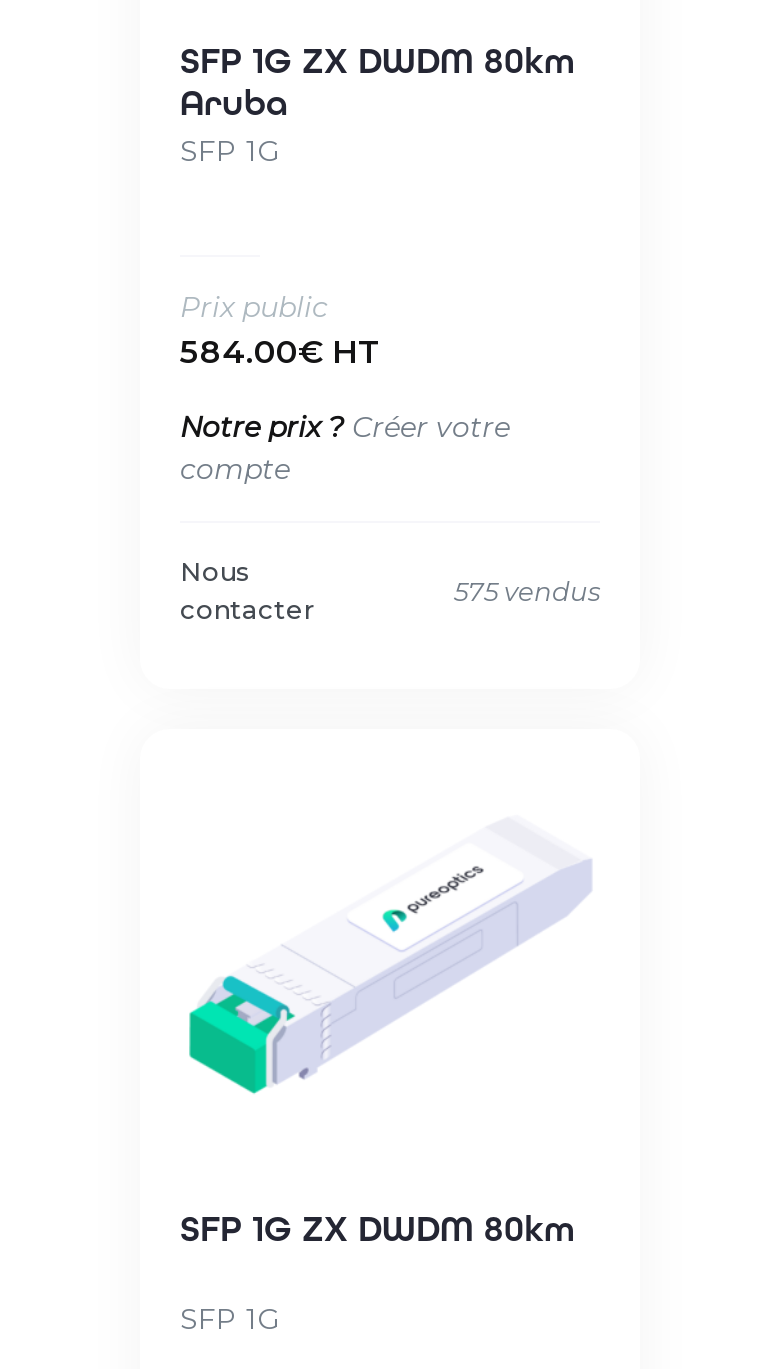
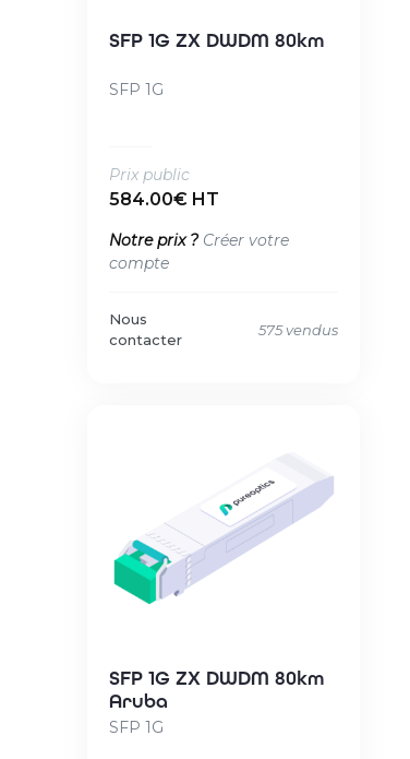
moved [180,81,288,125] -> [109,689,168,713]: Aruba

